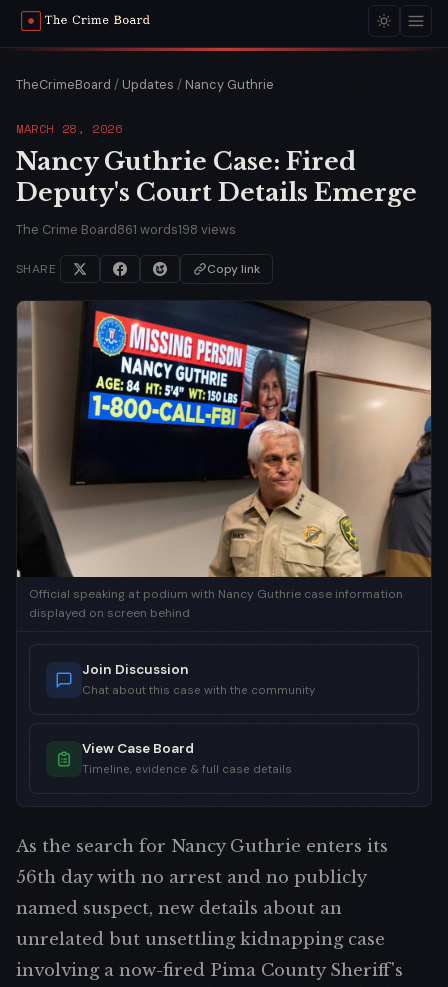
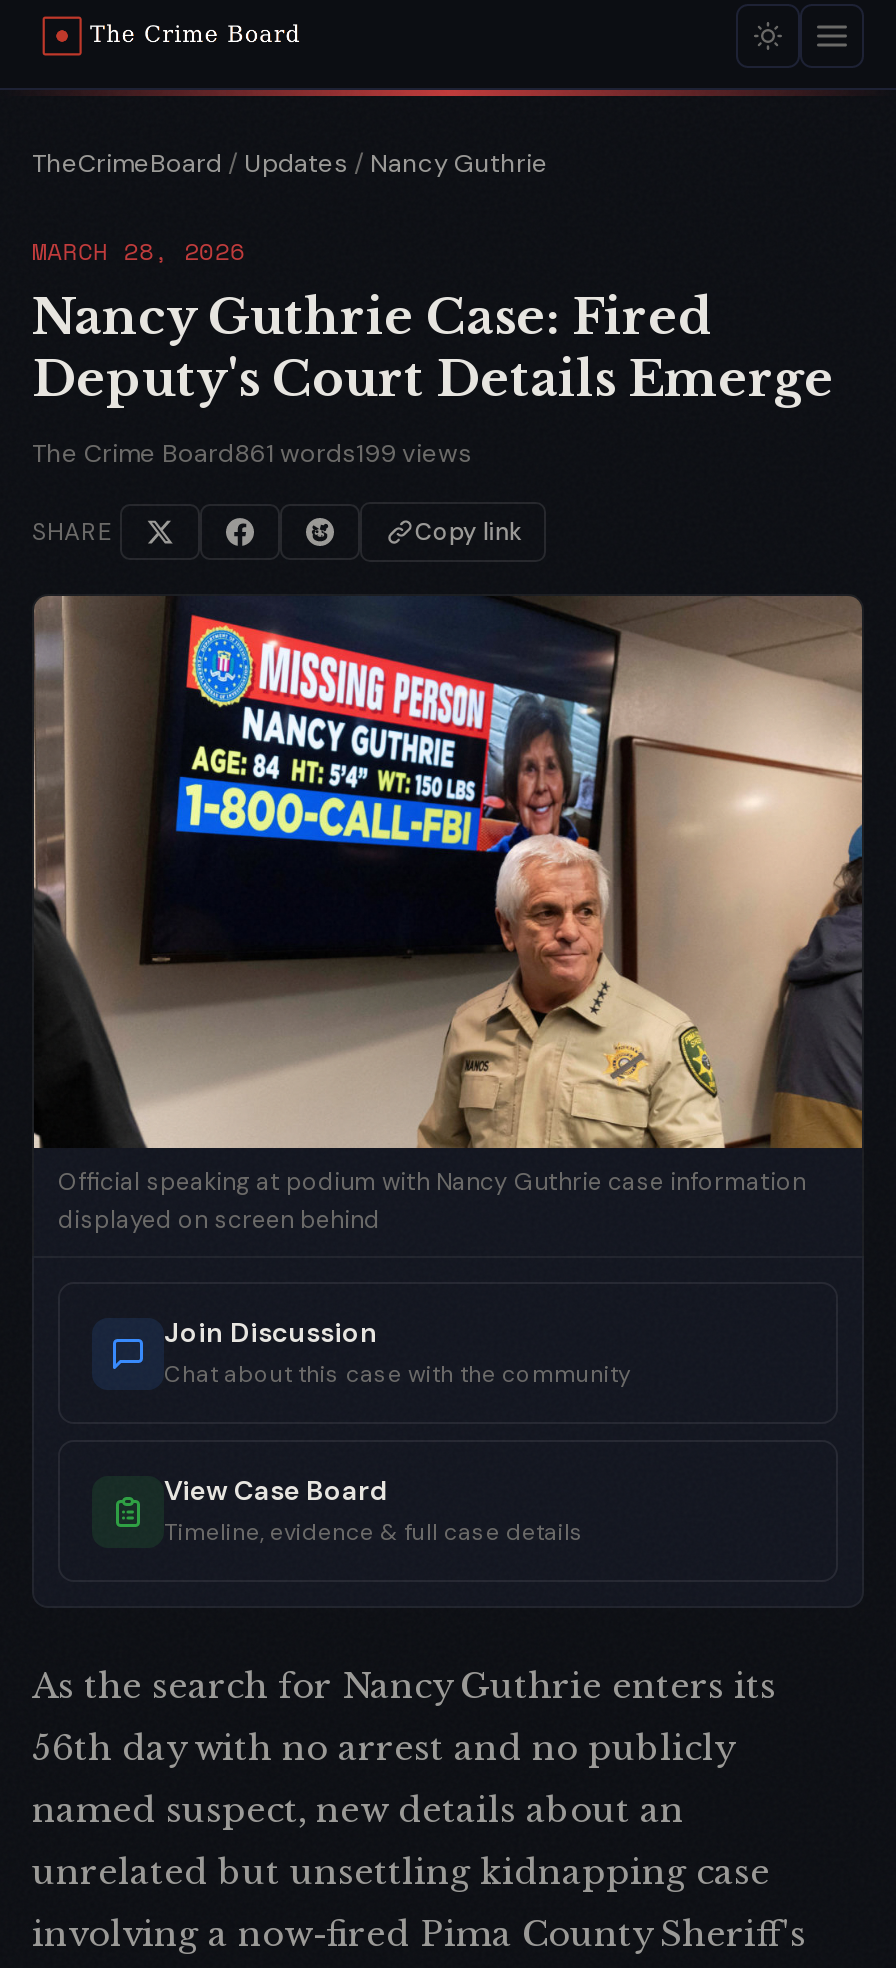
[16,221,236,238] The Crime Board861 words198 views -> [32,436,472,470] The Crime Board861 words199 views

